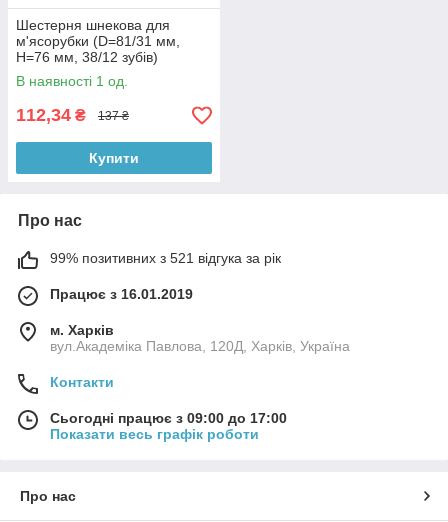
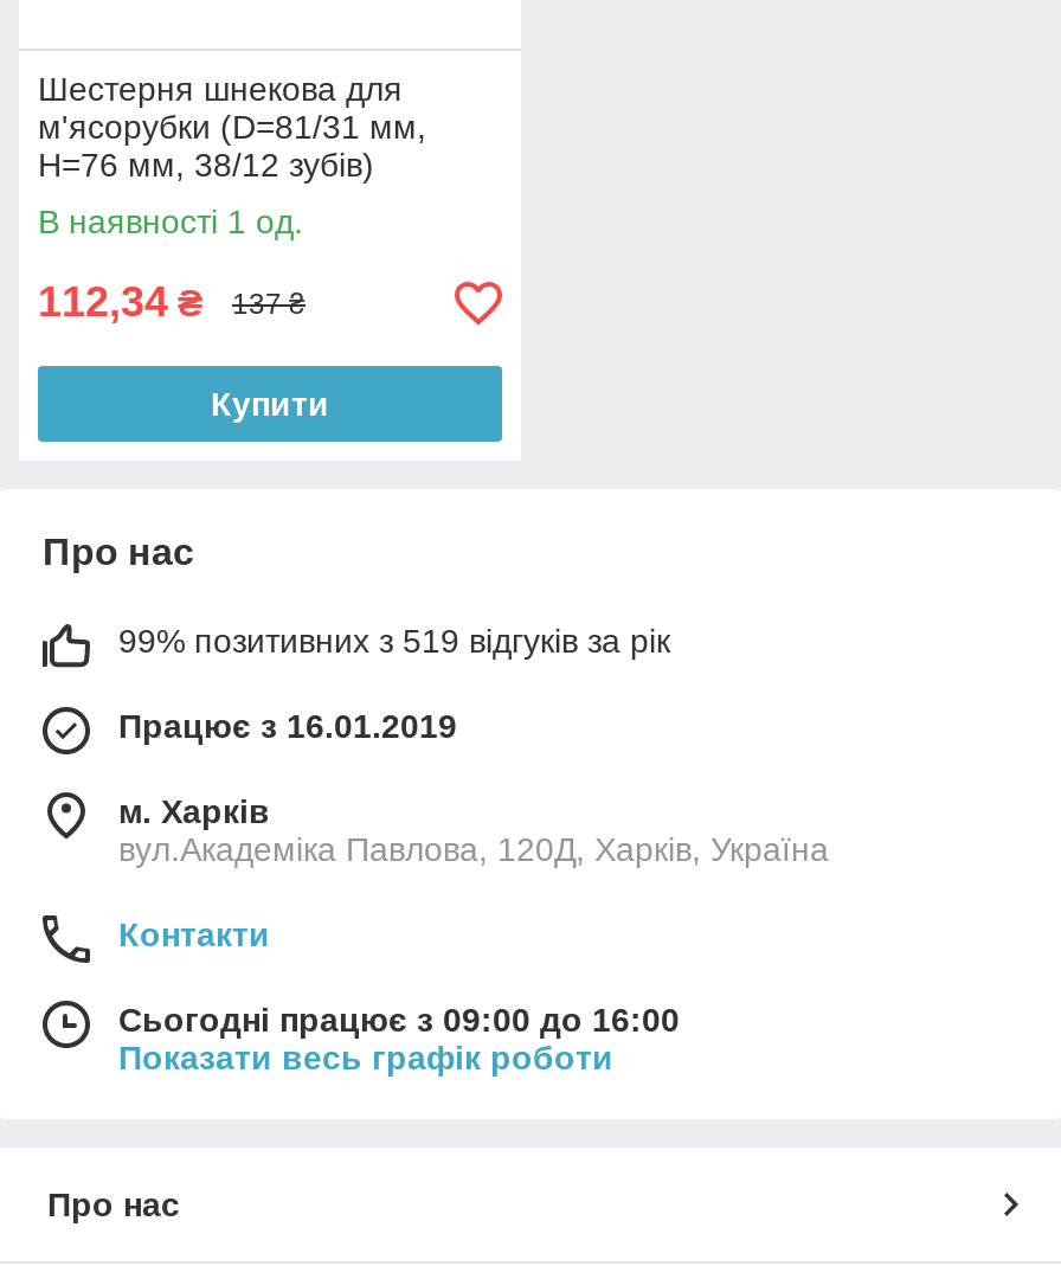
[50,250,281,266] 99% позитивних з 521 відгука за рік -> [118,623,670,661] 99% позитивних з 519 відгуків за рік
[50,410,287,426] Сьогодні працює з 09:00 до 17:00 -> [118,1002,680,1040] Сьогодні працює з 09:00 до 16:00

